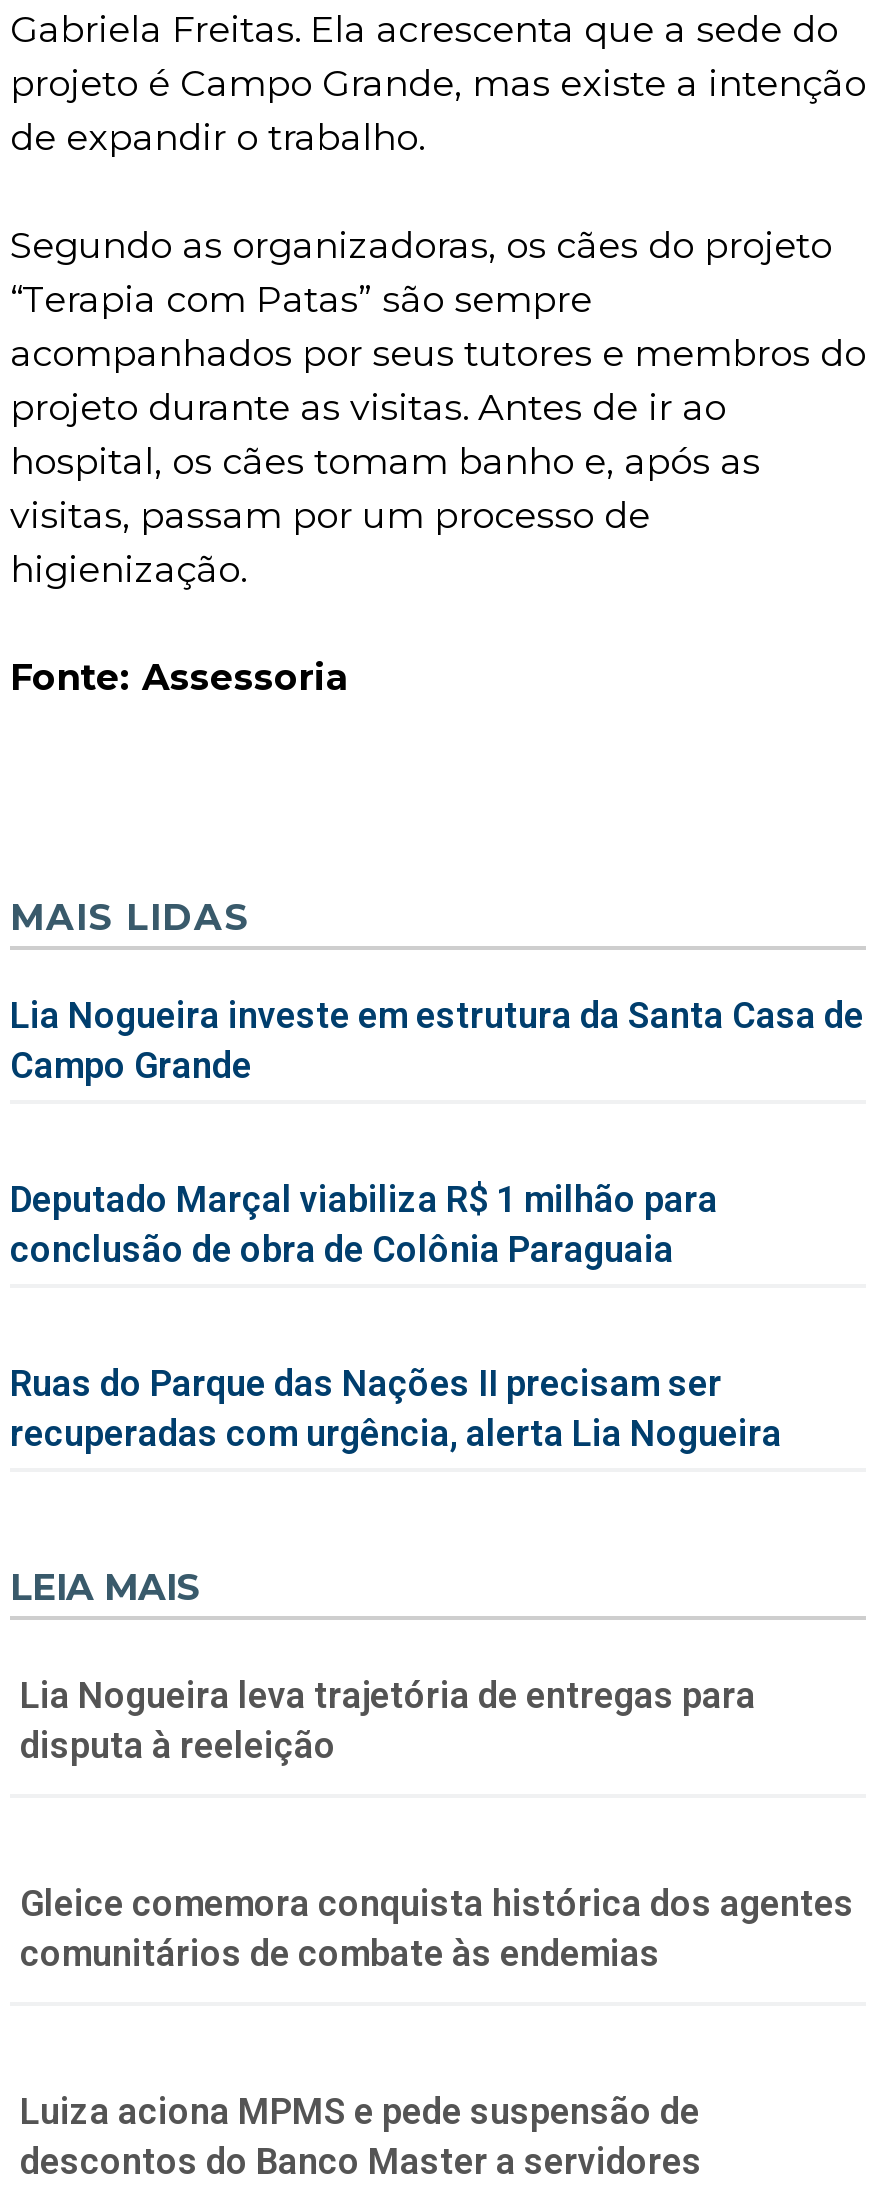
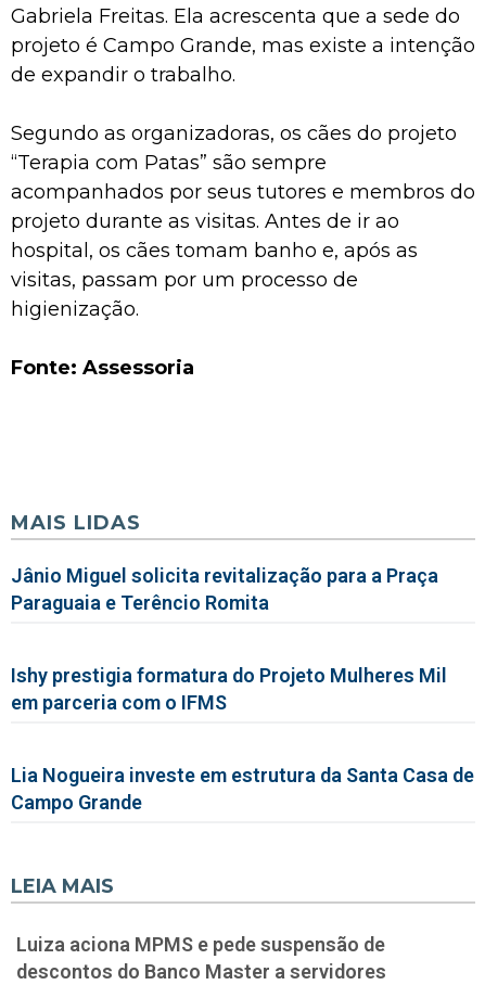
moved [10,895,250,939] -> [11,511,141,534]: MAIS LIDAS
none -> [11,564,447,713] Jânio Miguel solicita revitalização para a Praça | Paraguaia e Terêncio Romita | Ishy prestigia formatura do Projeto Mulheres Mil | em parceria com o IFMS
moved [10,993,864,1085] -> [11,763,474,813]: Lia Nogueira investe em estrutura da Santa Casa de | Campo Grande
[10,1177,782,1453] Deputado Marçal viabiliza R$ 1 milhão para | conclusão de obra de Colônia Paraguaia | Ruas do Parque das Nações II precisam ser | recuperadas com urgência, alerta Lia Nogueira -> none
moved [10,1565,200,1609] -> [11,874,114,898]: LEIA MAIS
[20,1673,756,1765] Lia Nogueira leva trajetória de entregas para | disputa à reeleição -> none
[20,1881,854,1973] Gleice comemora conquista histórica dos agentes | comunitários de combate às endemias -> none

